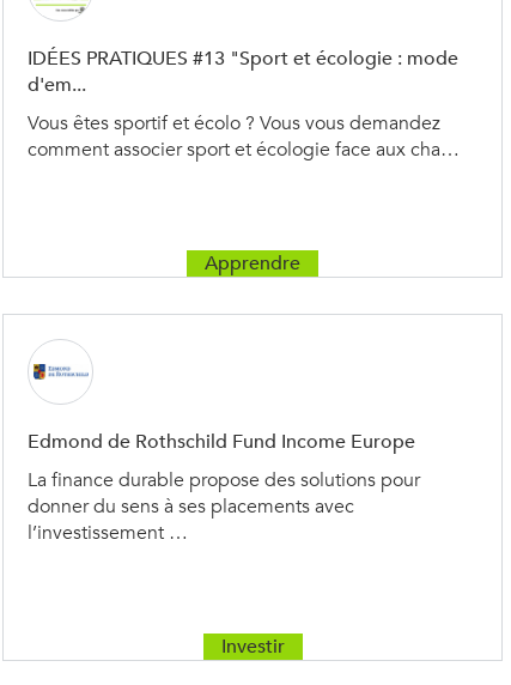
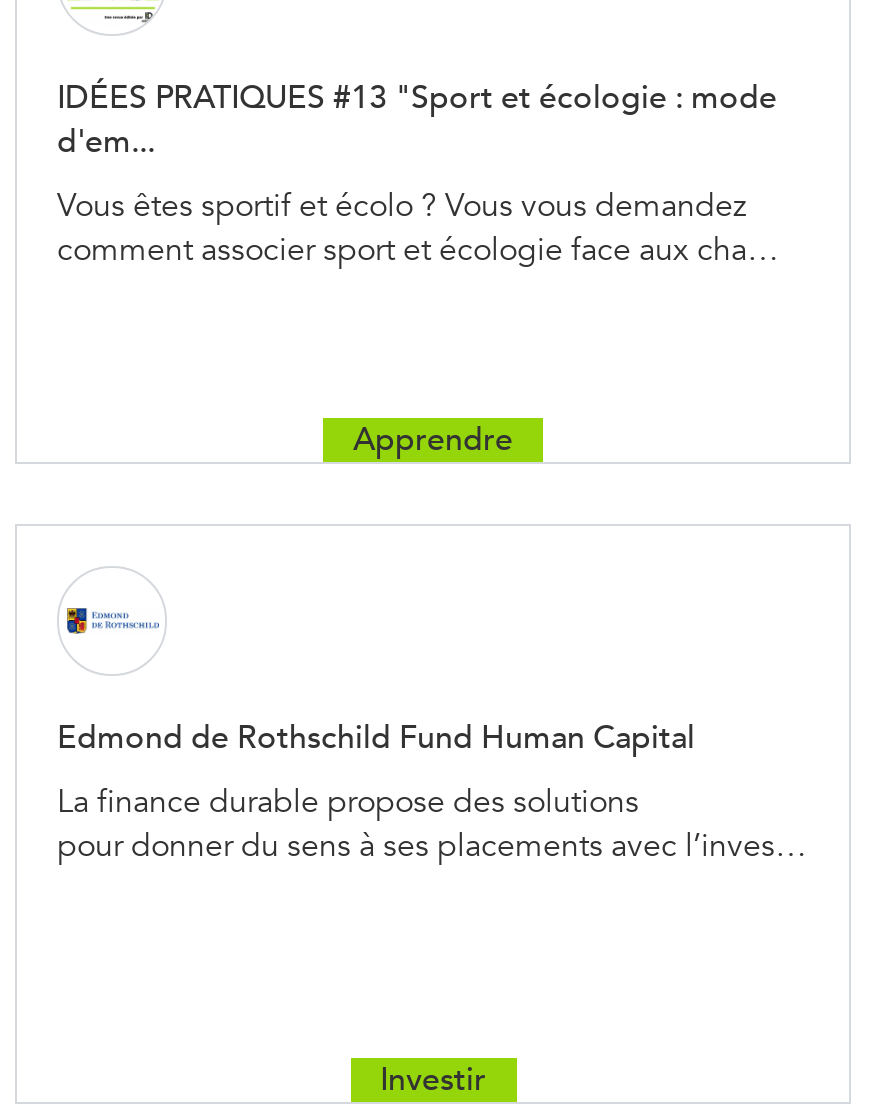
[28,428,415,454] Edmond de Rothschild Fund Income Europe -> [57,716,695,758] Edmond de Rothschild Fund Human Capital
[28,467,420,545] La finance durable propose des solutions pour | donner du sens à ses placements avec | l’investissement … -> [57,780,807,866] La finance durable propose des solutions | pour donner du sens à ses placements avec l’inves…

